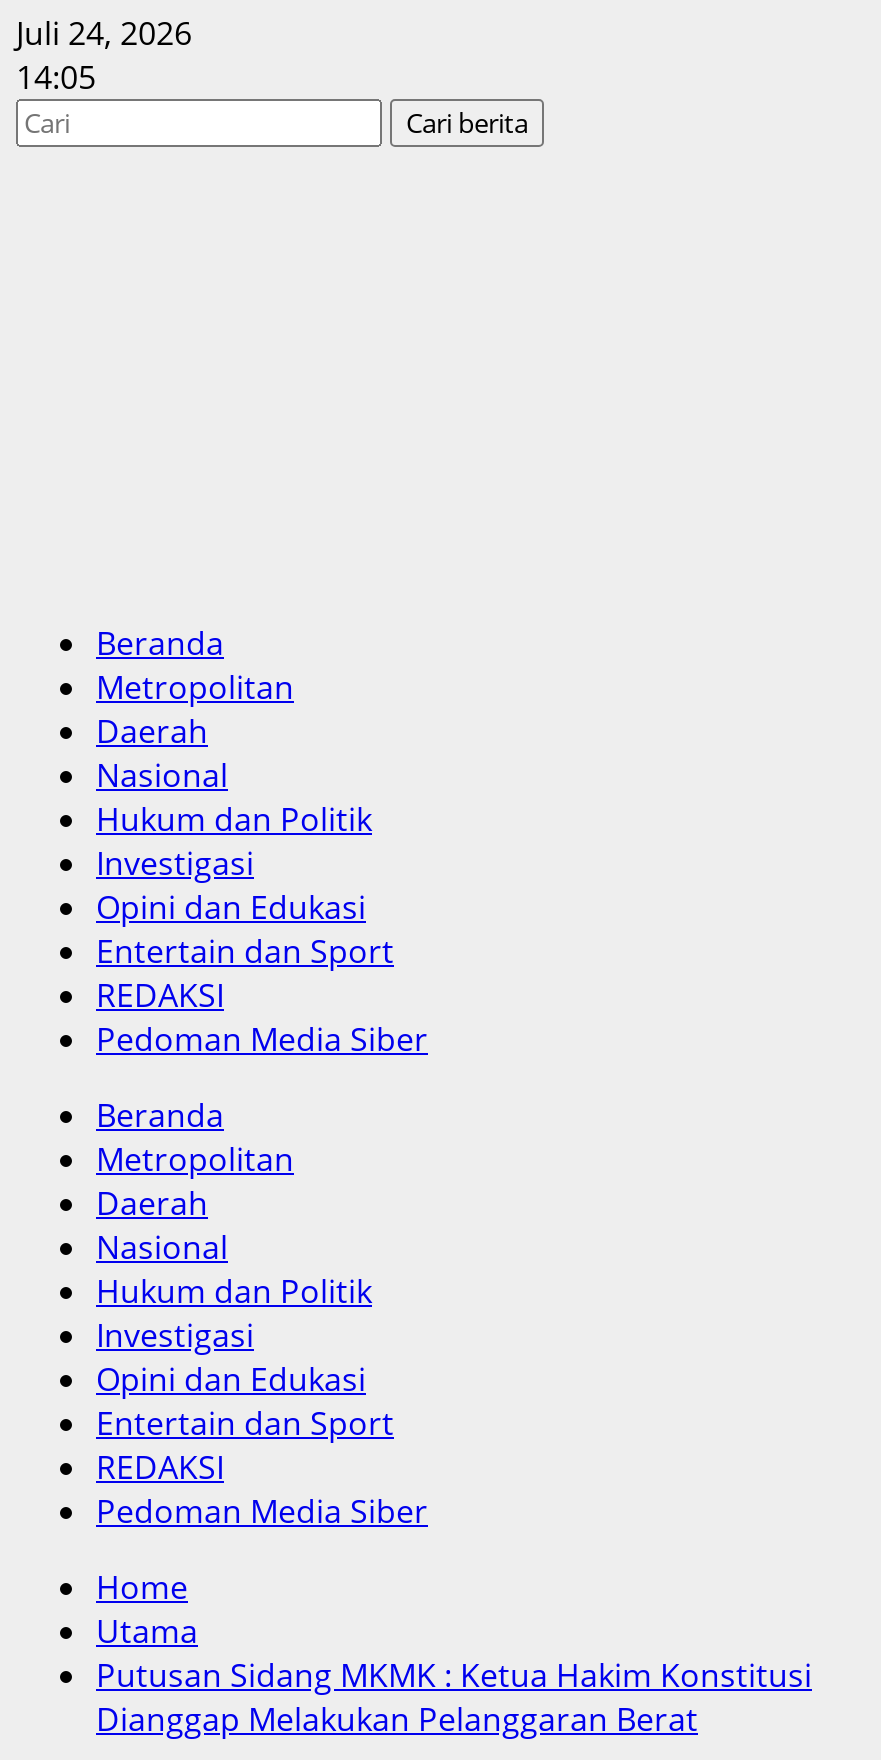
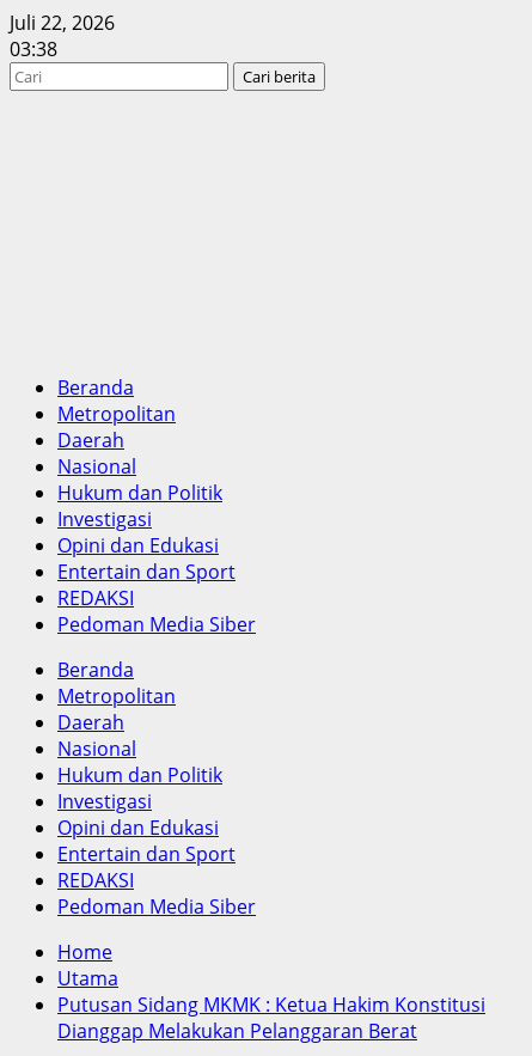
[16,11,192,55] Juli 24, 2026 -> [10,10,115,36] Juli 22, 2026
[16,55,96,99] 14:05 -> [10,36,57,62] 03:38

